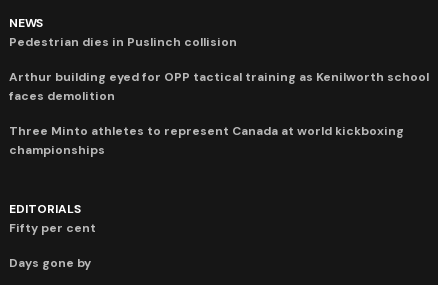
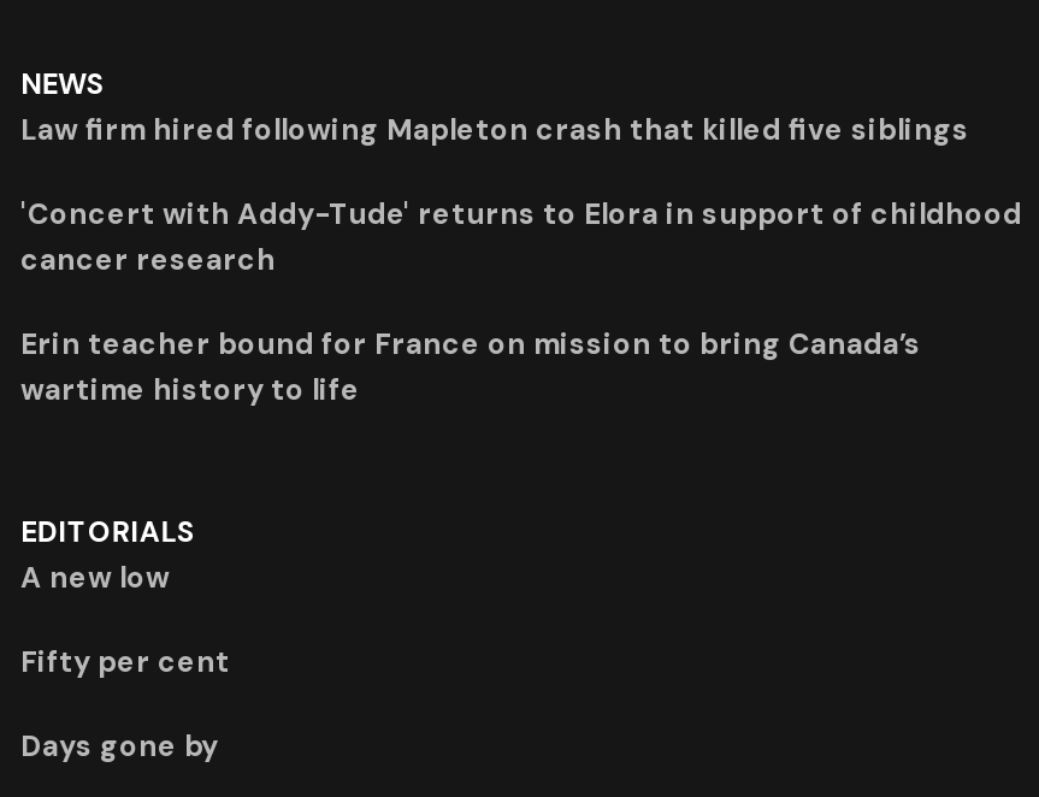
[9,34,237,50] Pedestrian dies in Puslinch collision -> [20,110,969,149] Law firm hired following Mapleton crash that killed five siblings
[9,69,429,104] Arthur building eyed for OPP tactical training as Kenilworth school | faces demolition -> [20,194,1022,279] 'Concert with Addy-Tude' returns to Elora in support of childhood | cancer research
[9,123,404,158] Three Minto athletes to represent Canada at world kickboxing | championships -> [20,324,921,409] Erin teacher bound for France on mission to bring Canada’s | wartime history to life
none -> [20,558,170,596] A new low

